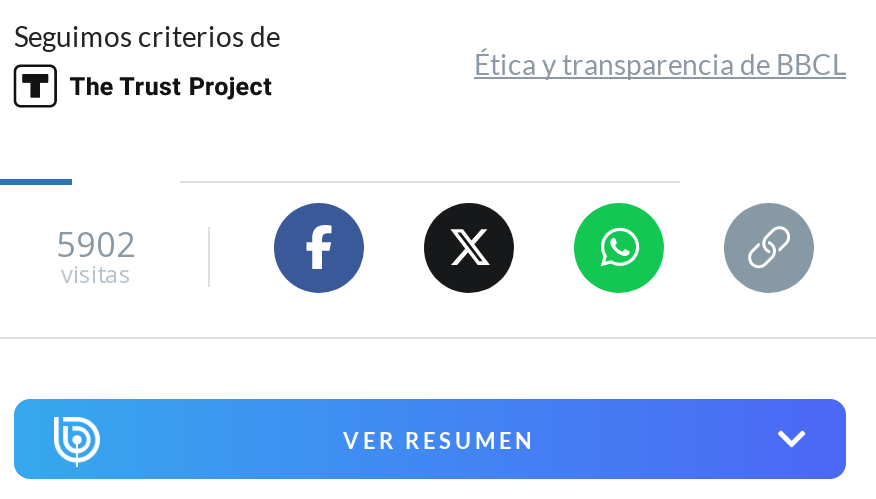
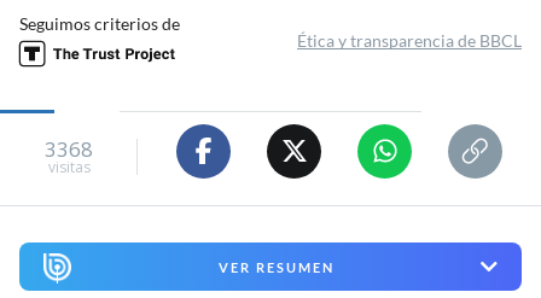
[56,221,136,267] 5902 -> [45,135,93,163] 3368

